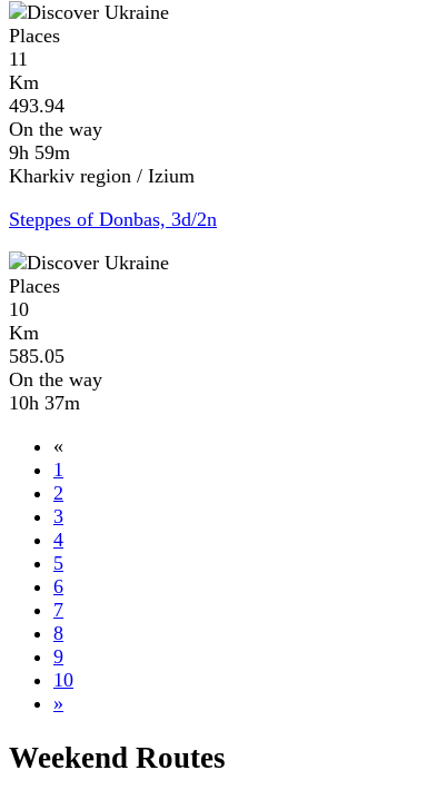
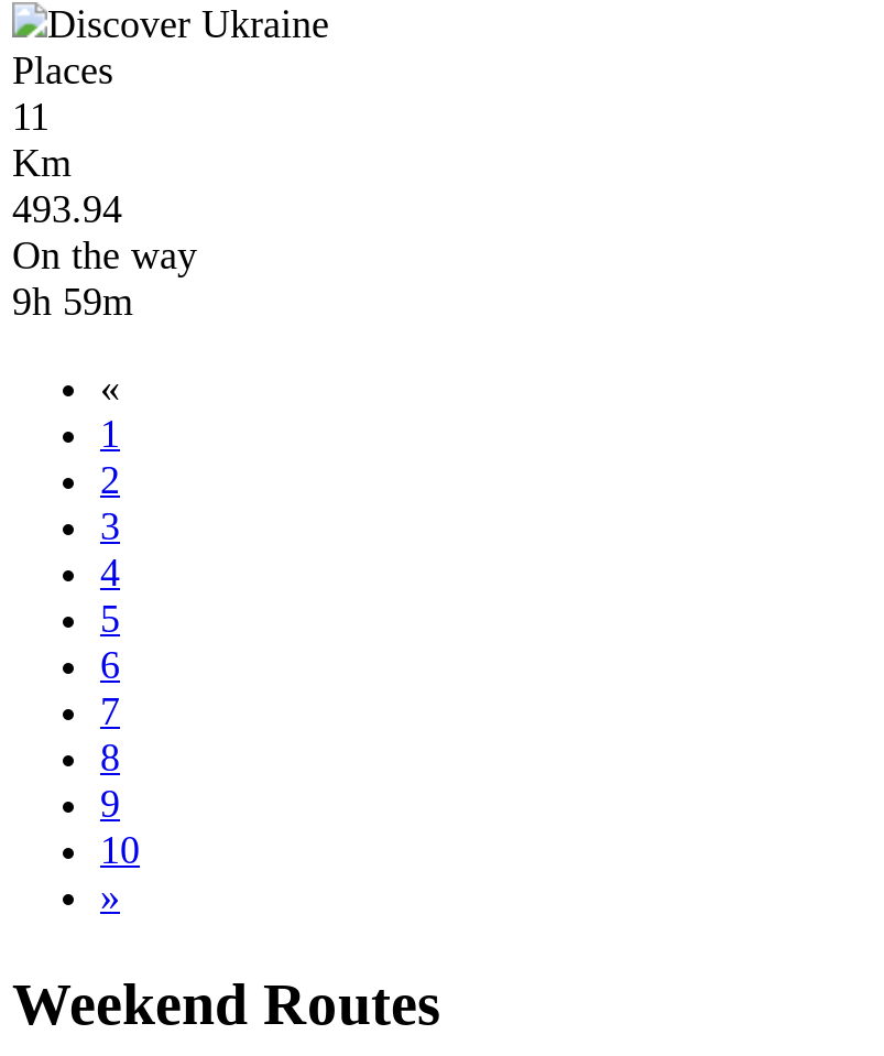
[9,165,217,414] Kharkiv region / Izium | Steppes of Donbas, 3d/2n | Places | 10 | Km | 585.05 | On the way | 10h 37m -> none

